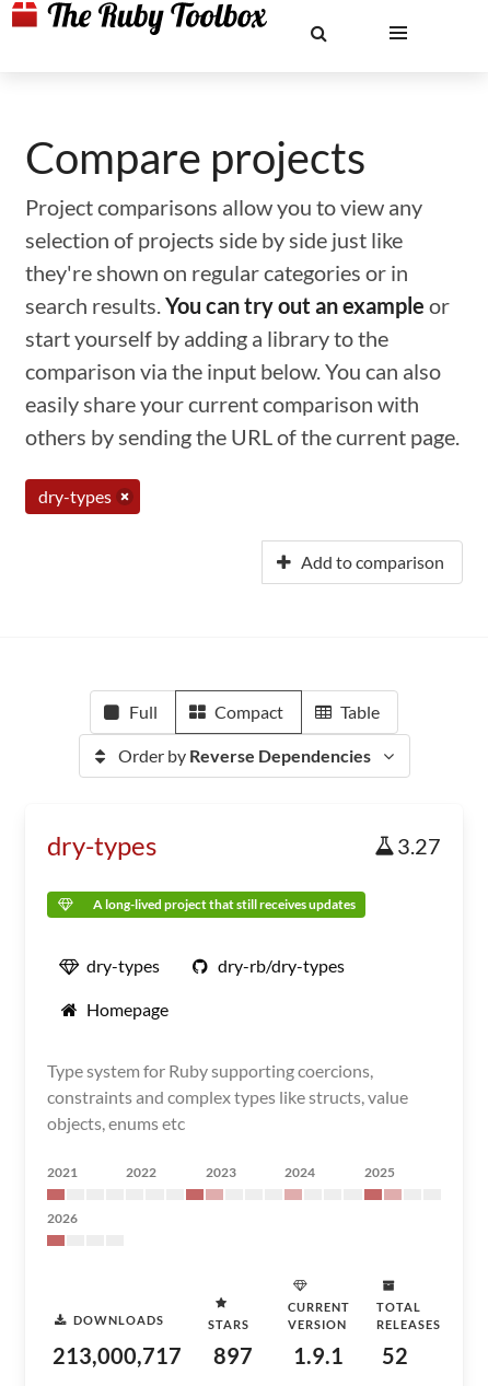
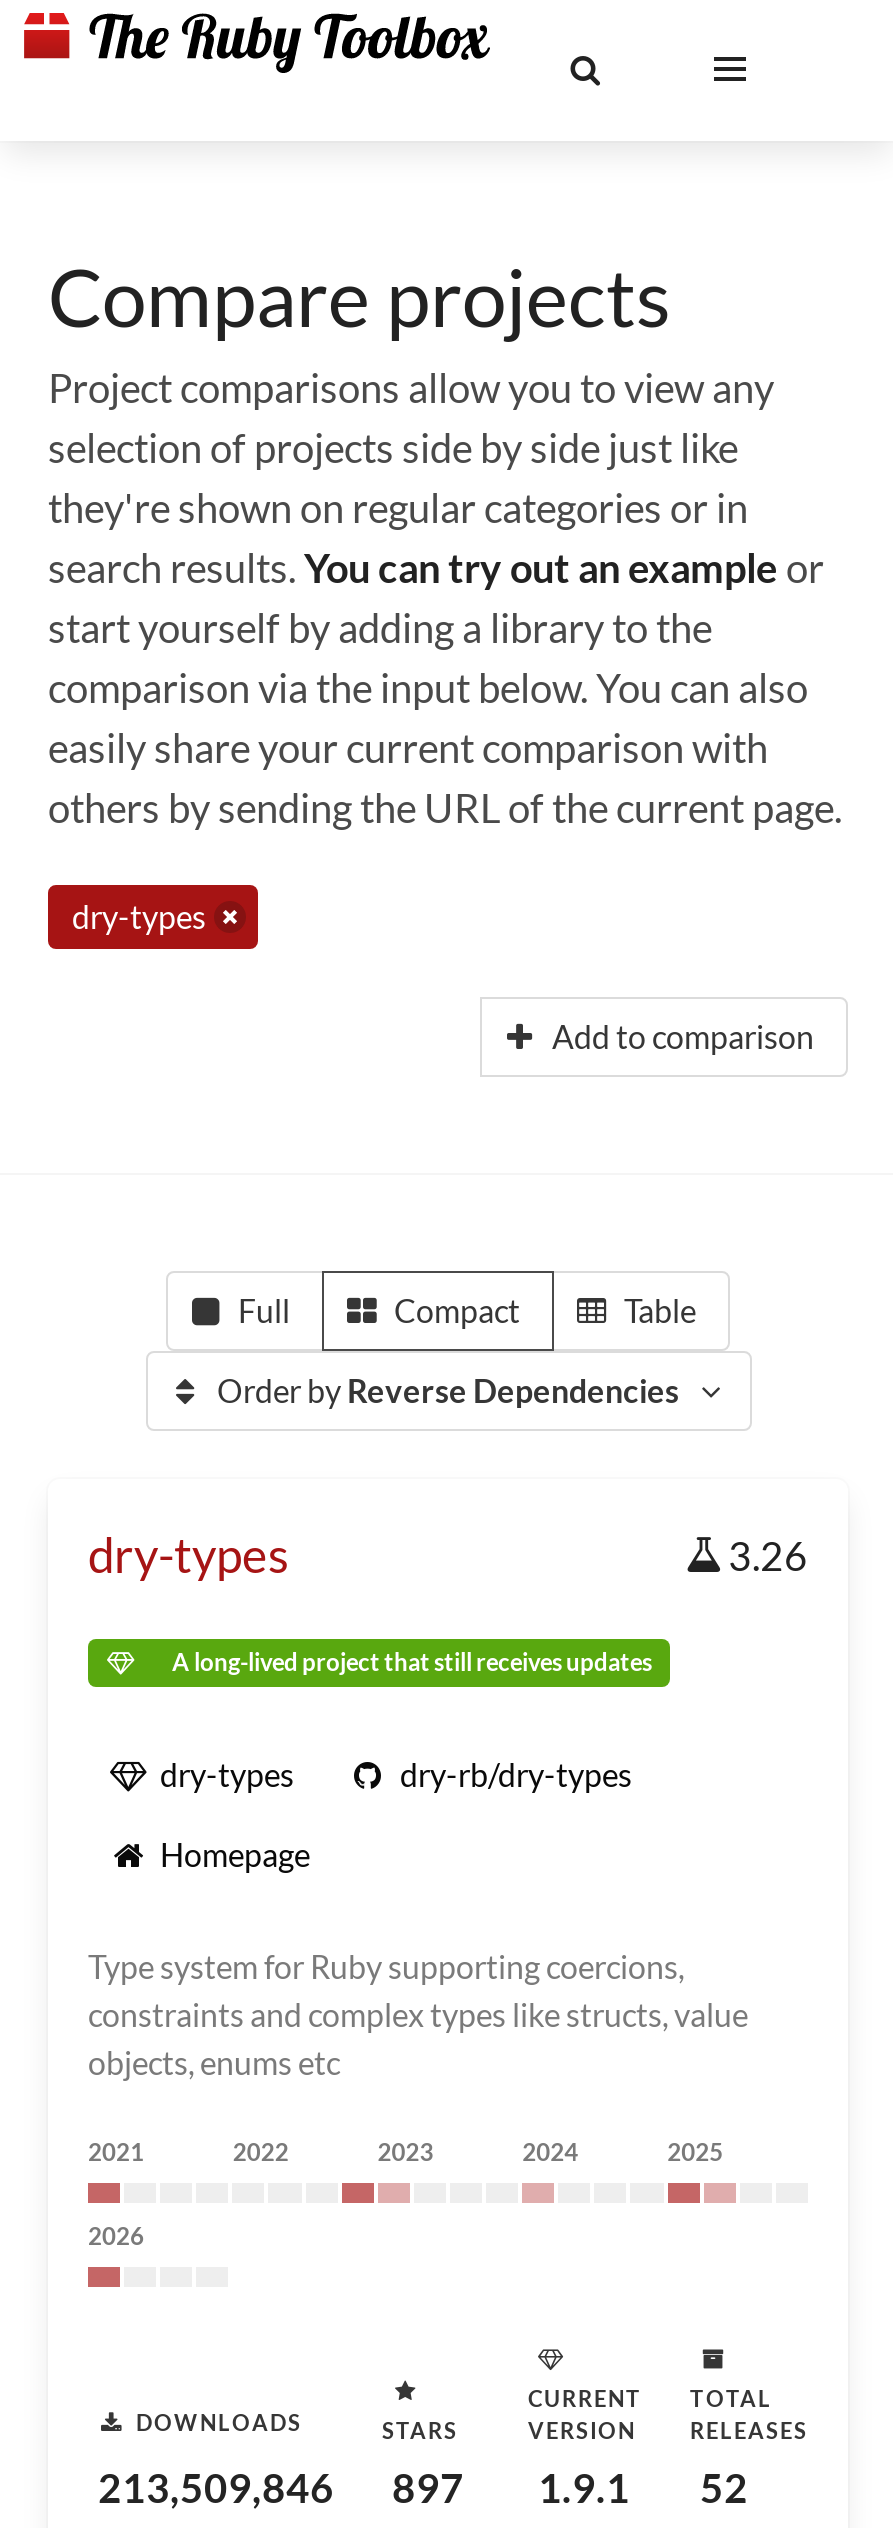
[397,832,441,859] 3.27 -> [728,1531,808,1579] 3.26
[53,1342,408,1368] 213,000,717 897 1.9.1 52 -> [98,2463,748,2511] 213,509,846 897 1.9.1 52

